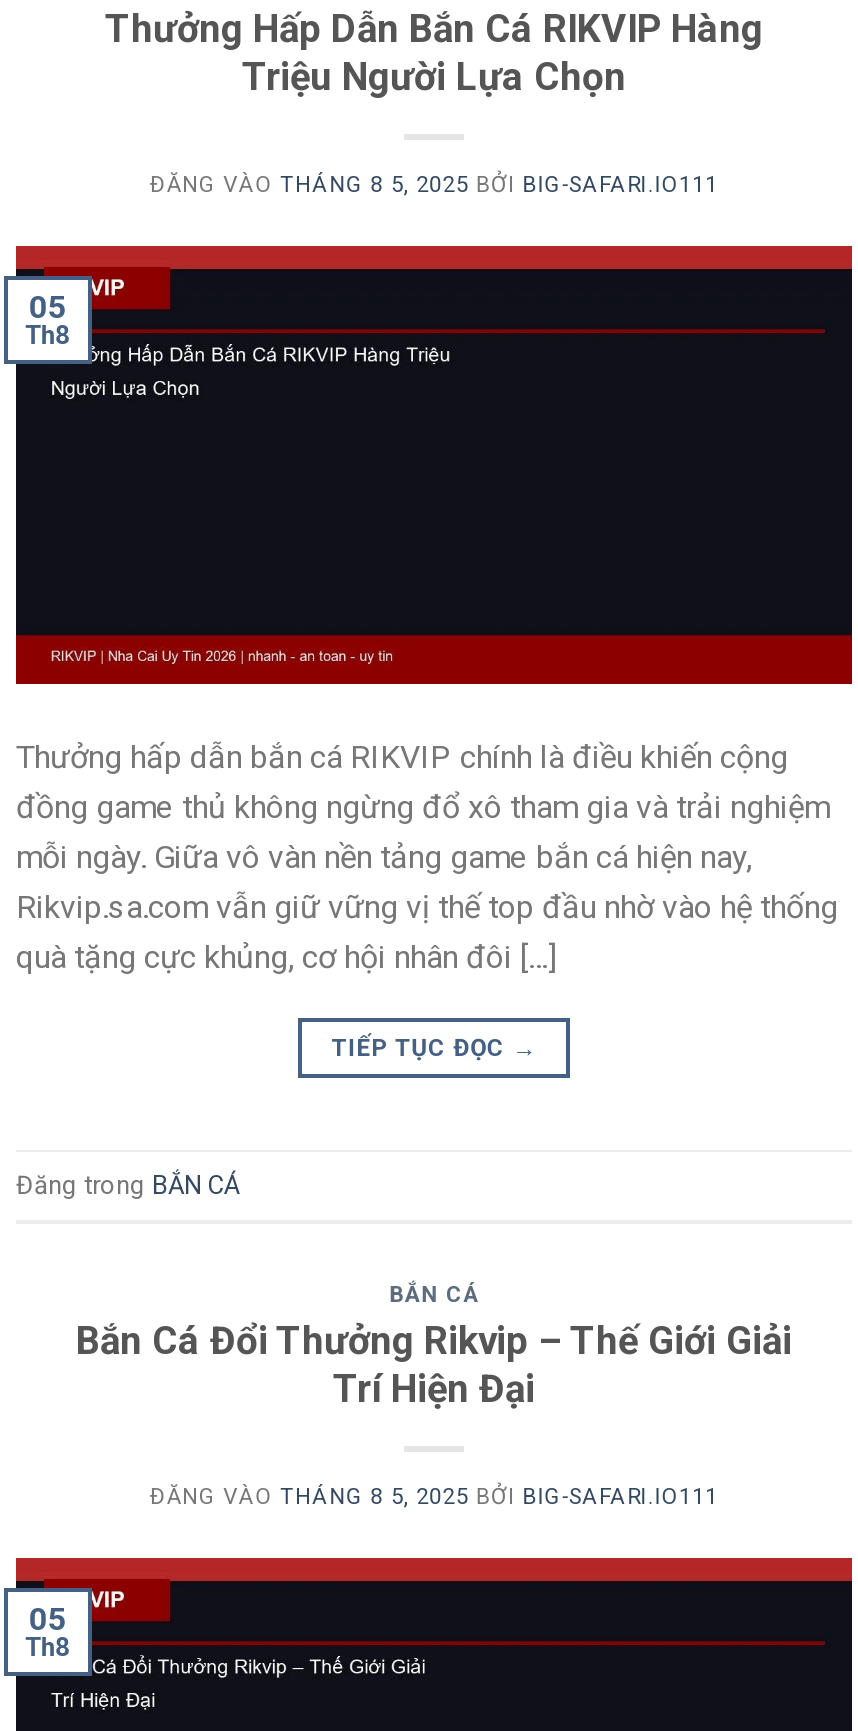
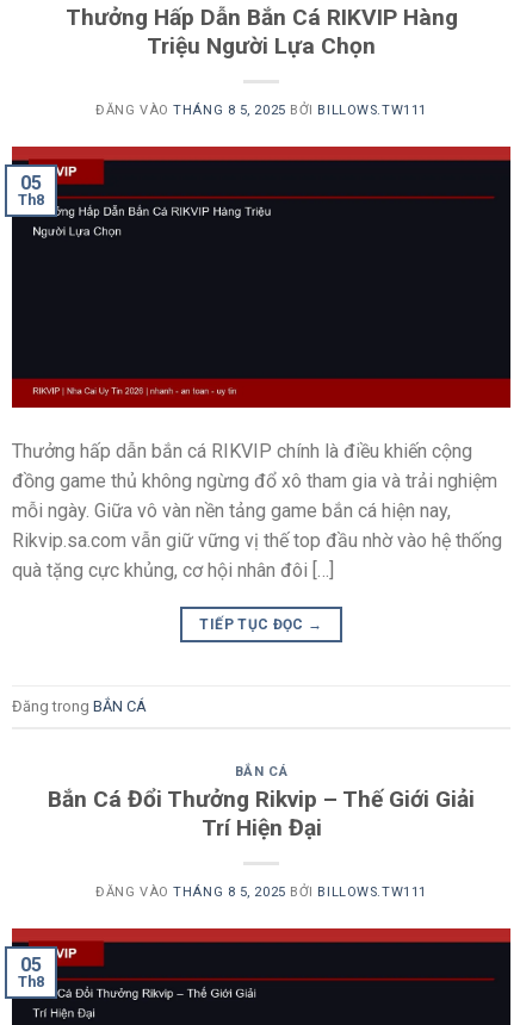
[150,171,718,197] ĐĂNG VÀO THÁNG 8 5, 2025 BỞI BIG-SAFARI.IO111 -> [96,102,427,118] ĐĂNG VÀO THÁNG 8 5, 2025 BỞI BILLOWS.TW111
[150,1484,718,1510] ĐĂNG VÀO THÁNG 8 5, 2025 BỞI BIG-SAFARI.IO111 -> [96,884,427,900] ĐĂNG VÀO THÁNG 8 5, 2025 BỞI BILLOWS.TW111

